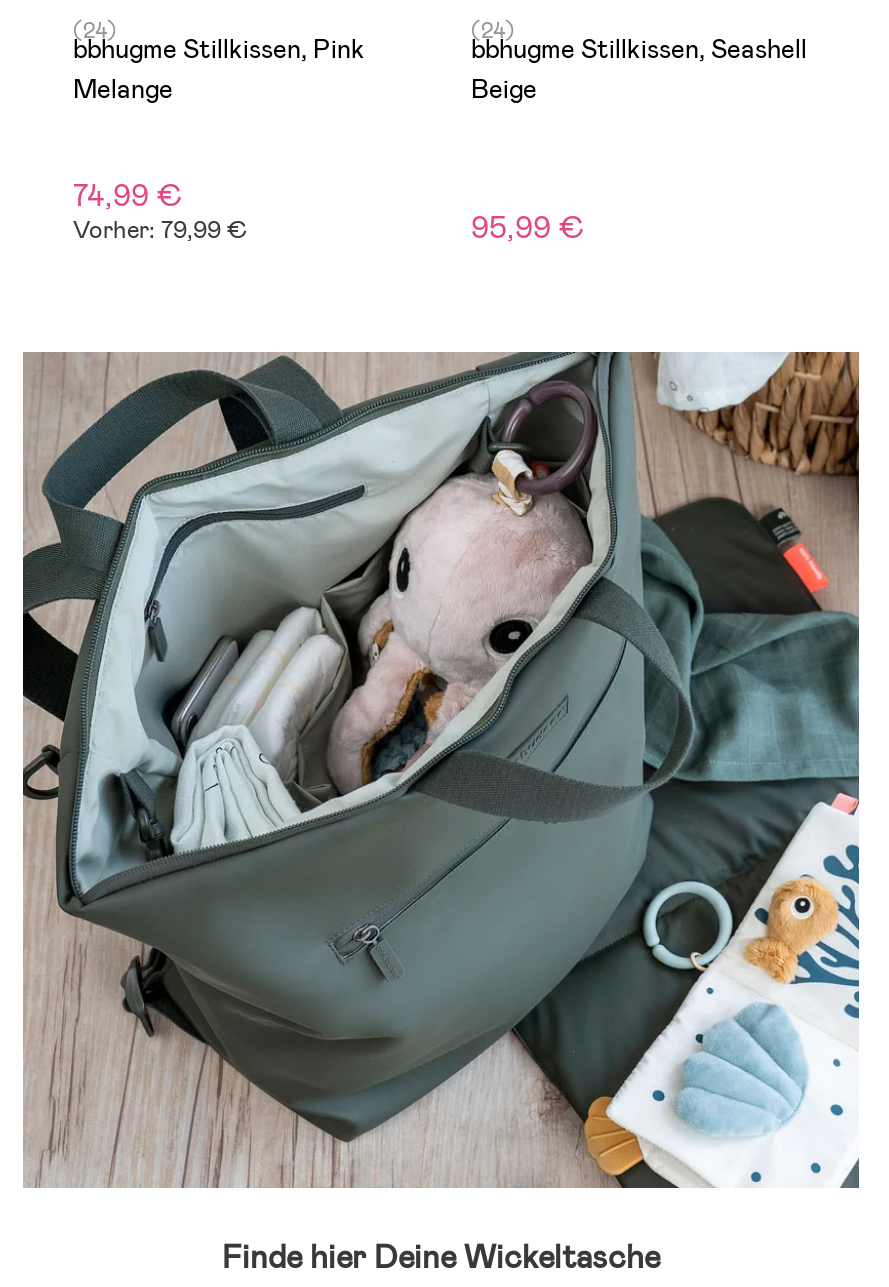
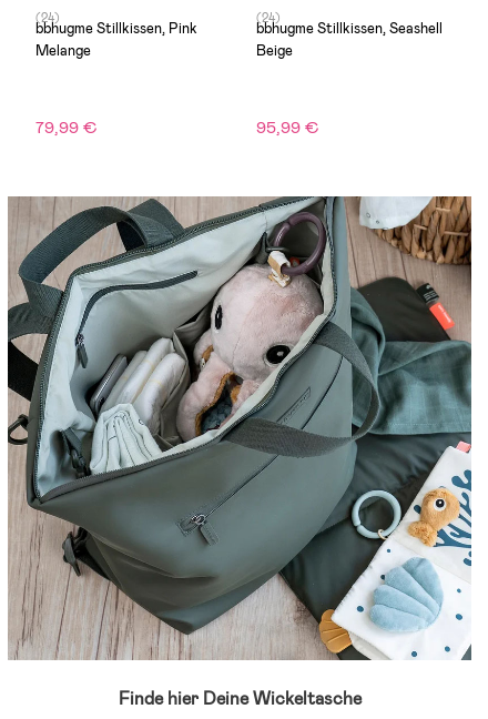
[73,175,247,245] 74,99 € | Vorher: 79,99 € -> [35,116,98,138] 79,99 €

